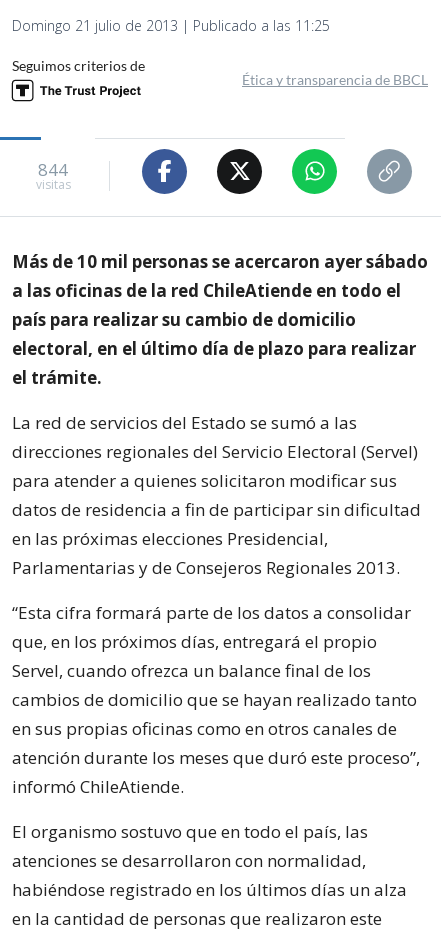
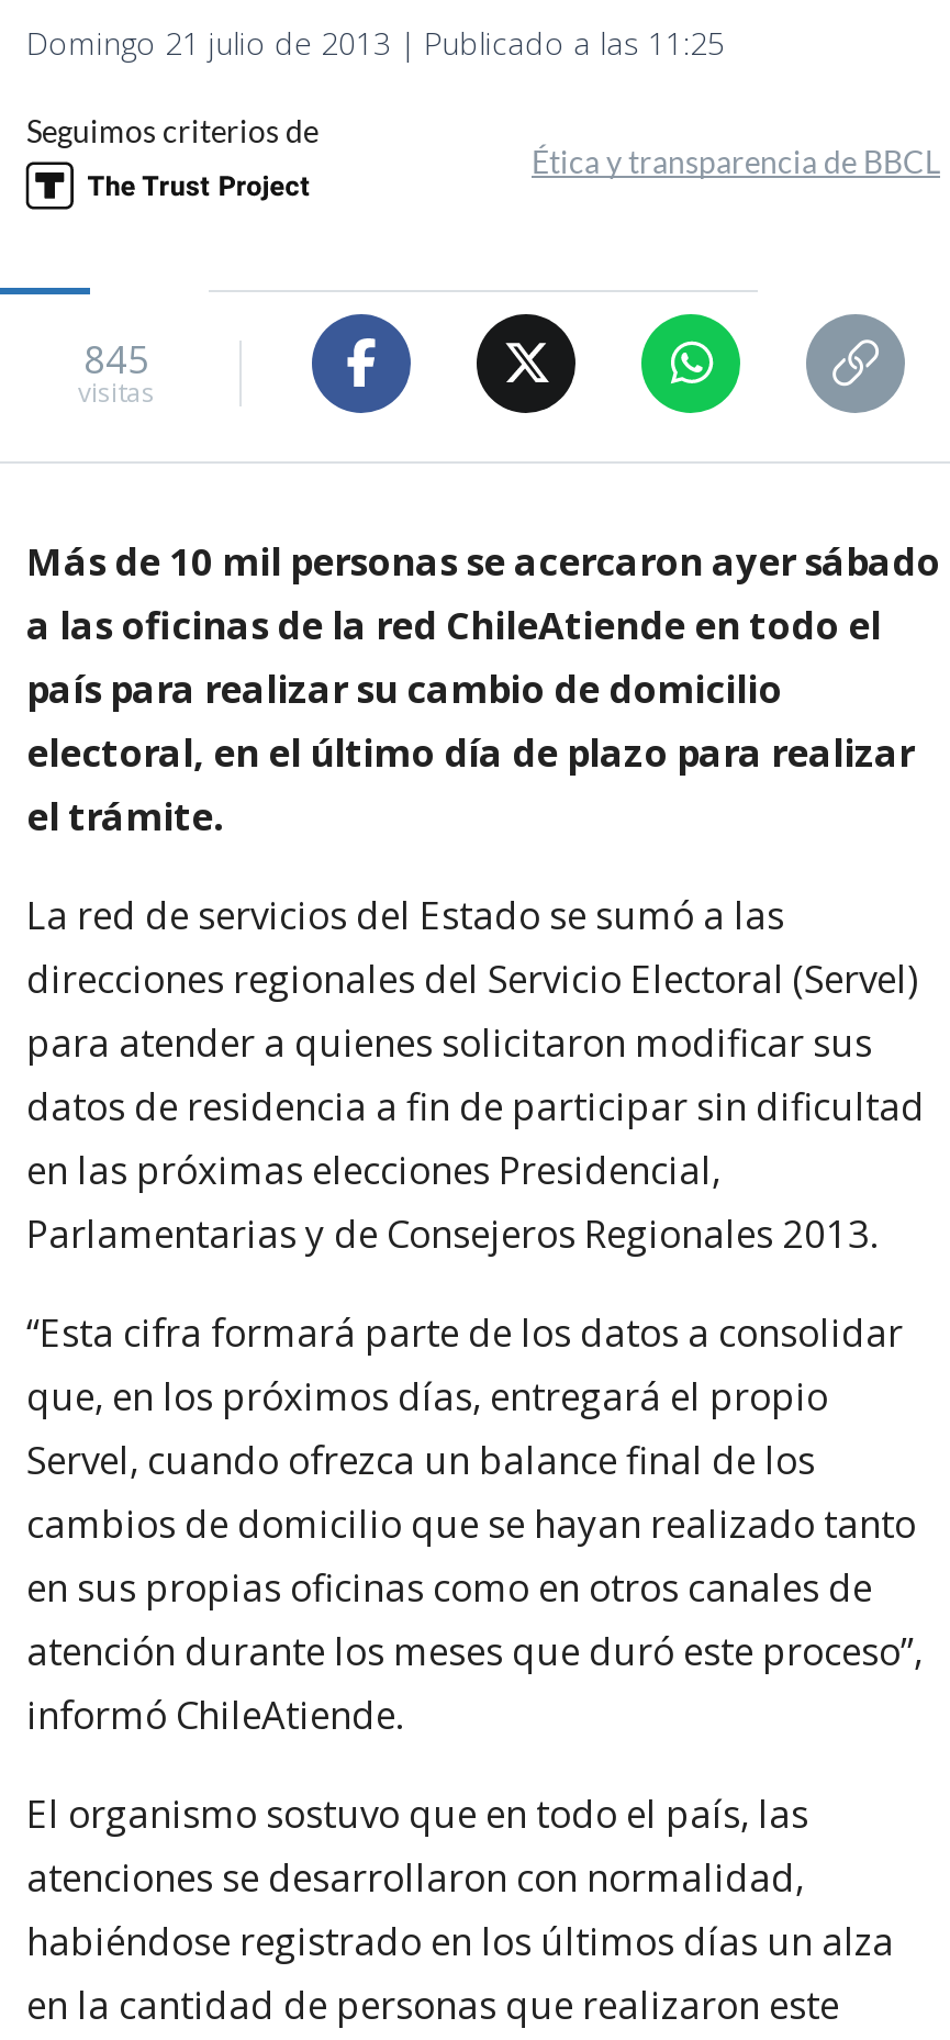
[38,158,68,181] 844 -> [83,335,149,385] 845

